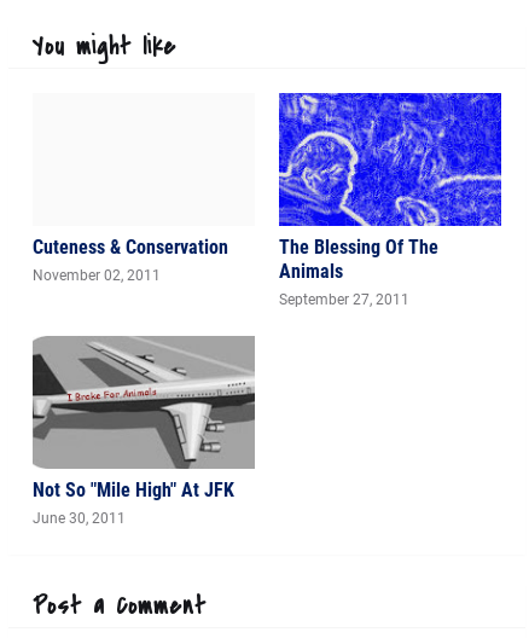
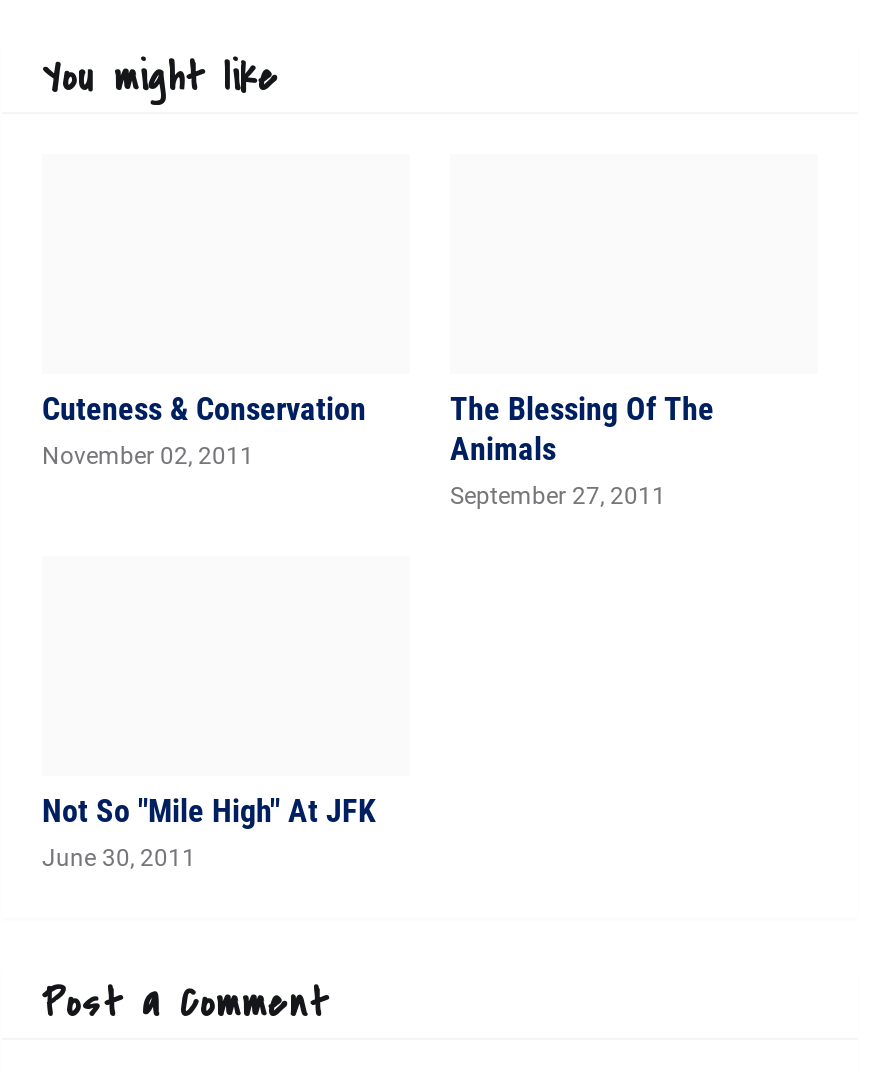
[278,92,502,227] [image] -> none
[31,336,256,470] [image] -> none

